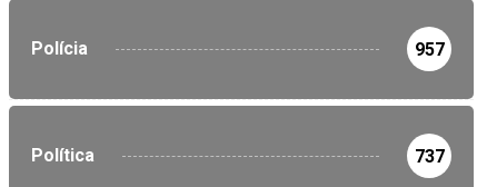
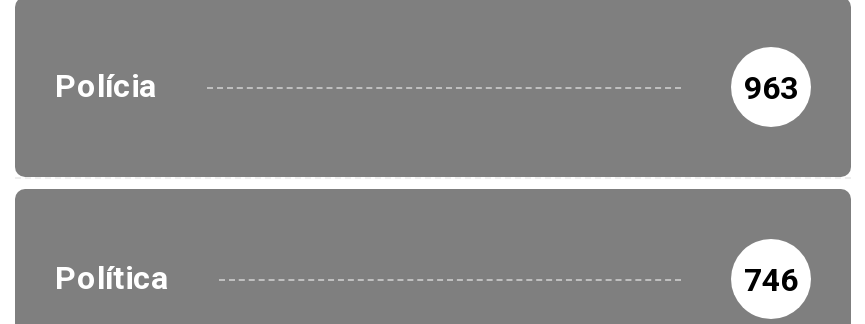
[414,39,444,60] 957 -> [744,70,798,108] 963
[414,146,444,167] 737 -> [744,262,798,300] 746

